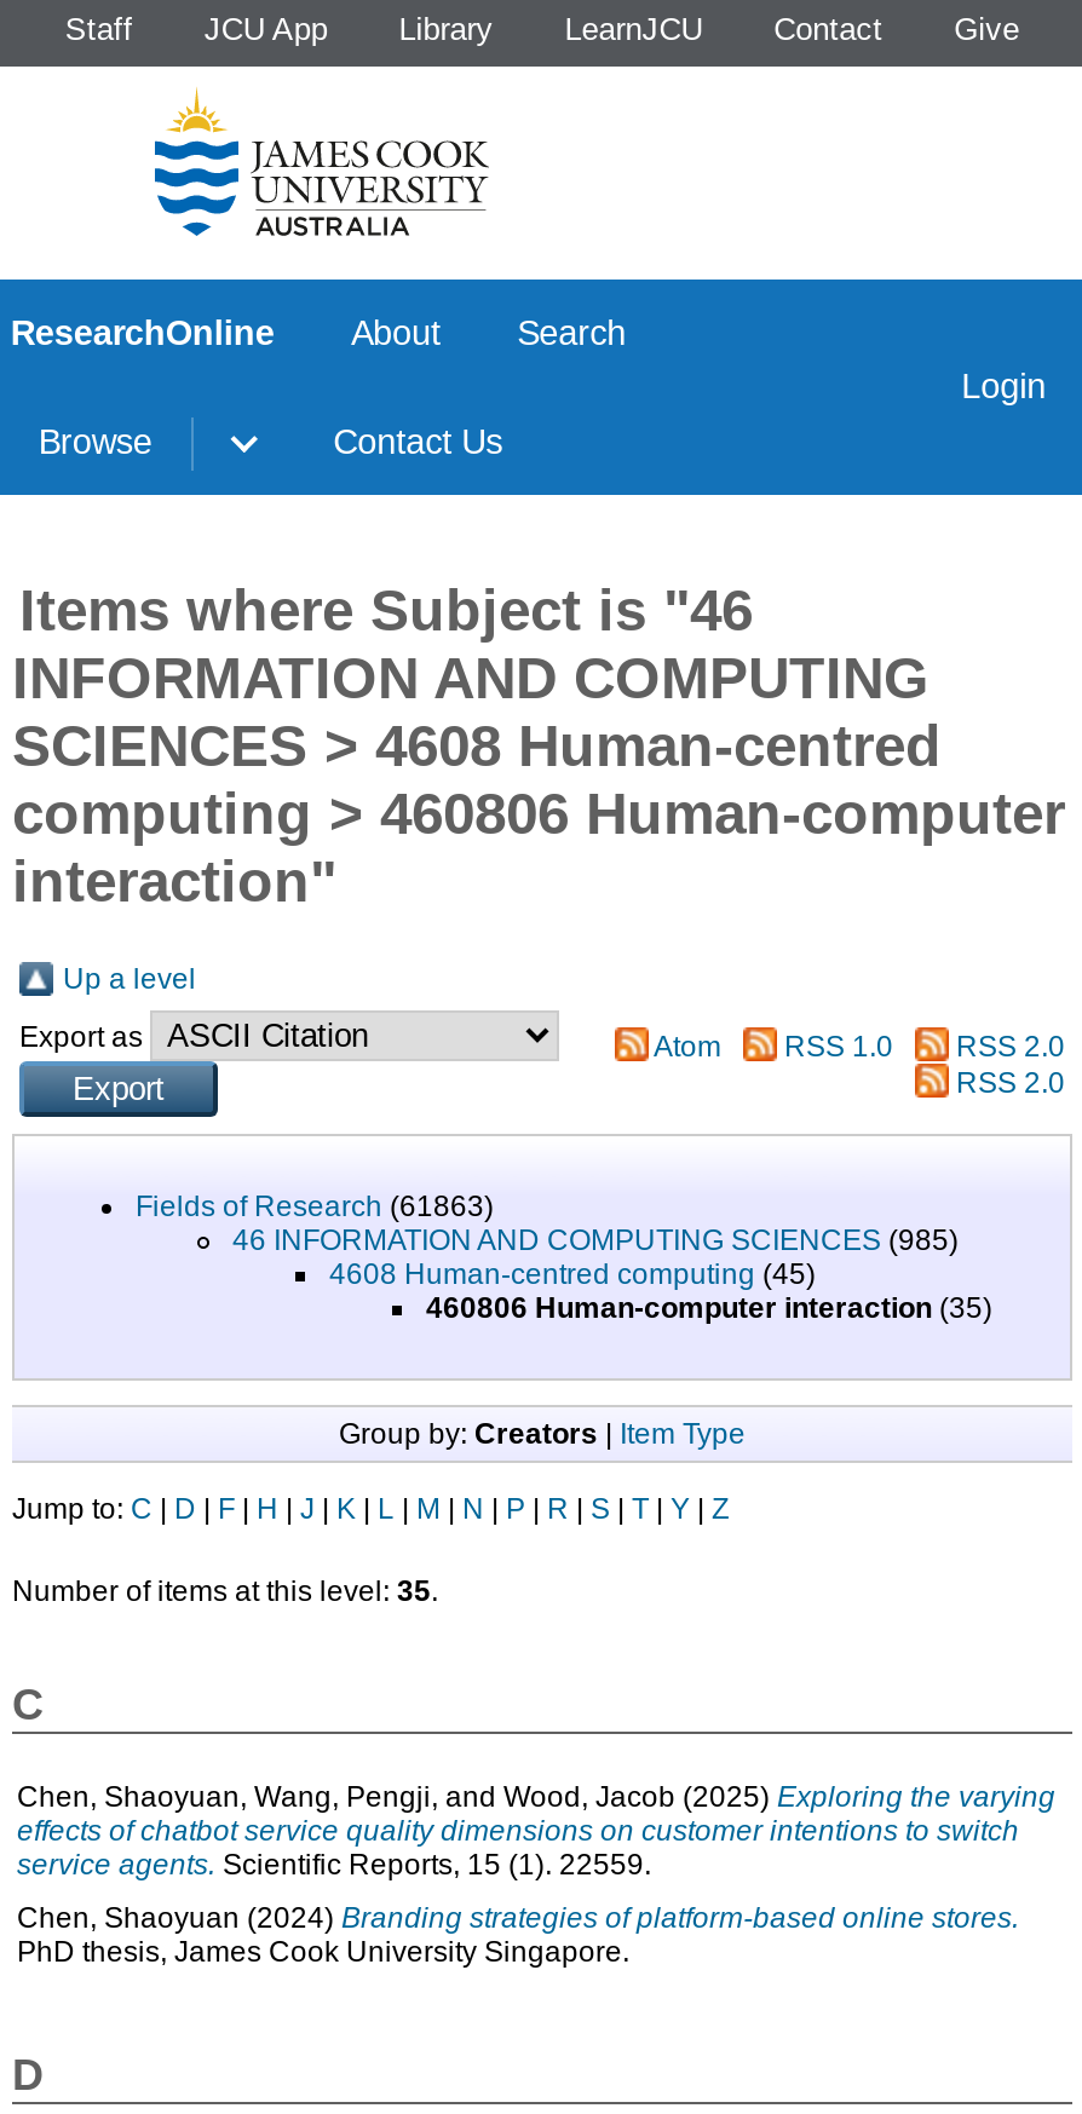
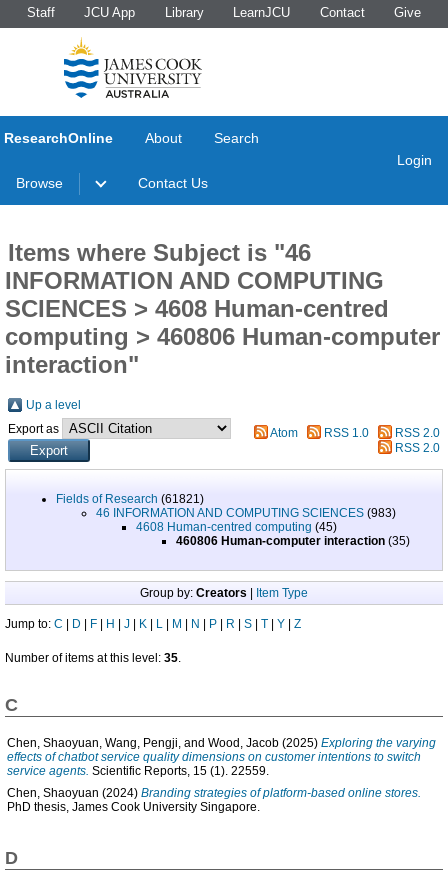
[136,1190,494,1224] Fields of Research (61863) -> [56,492,204,506] Fields of Research (61821)
[232,1224,959,1258] 46 INFORMATION AND COMPUTING SCIENCES (985) -> [96,506,396,520] 46 INFORMATION AND COMPUTING SCIENCES (983)

